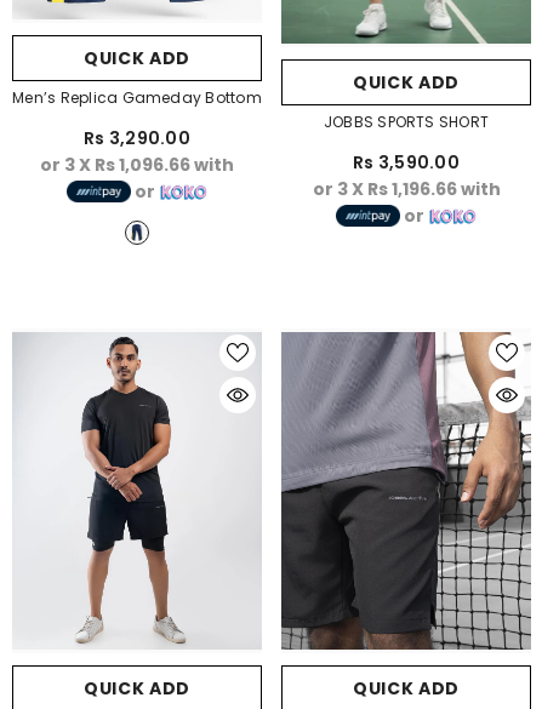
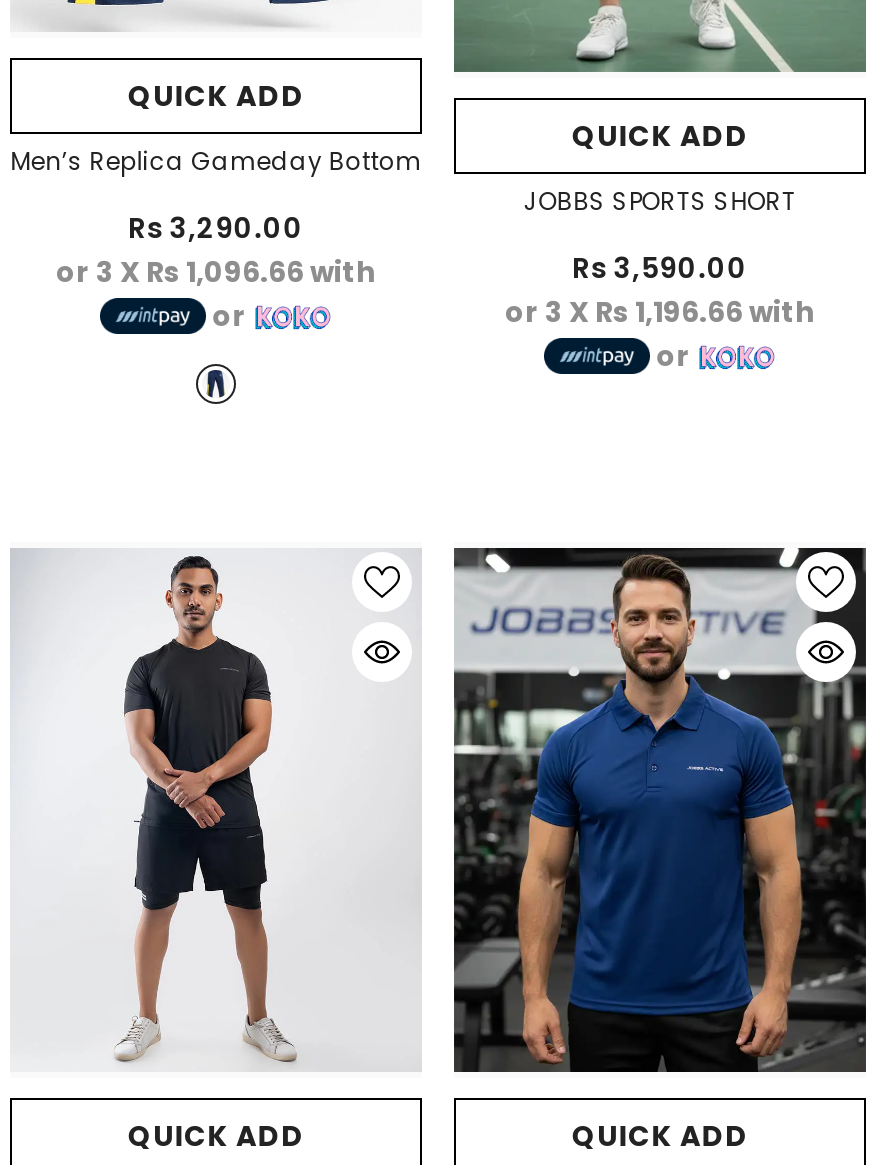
[281,331,531,651] [image] -> [454,546,868,1072] [image]

